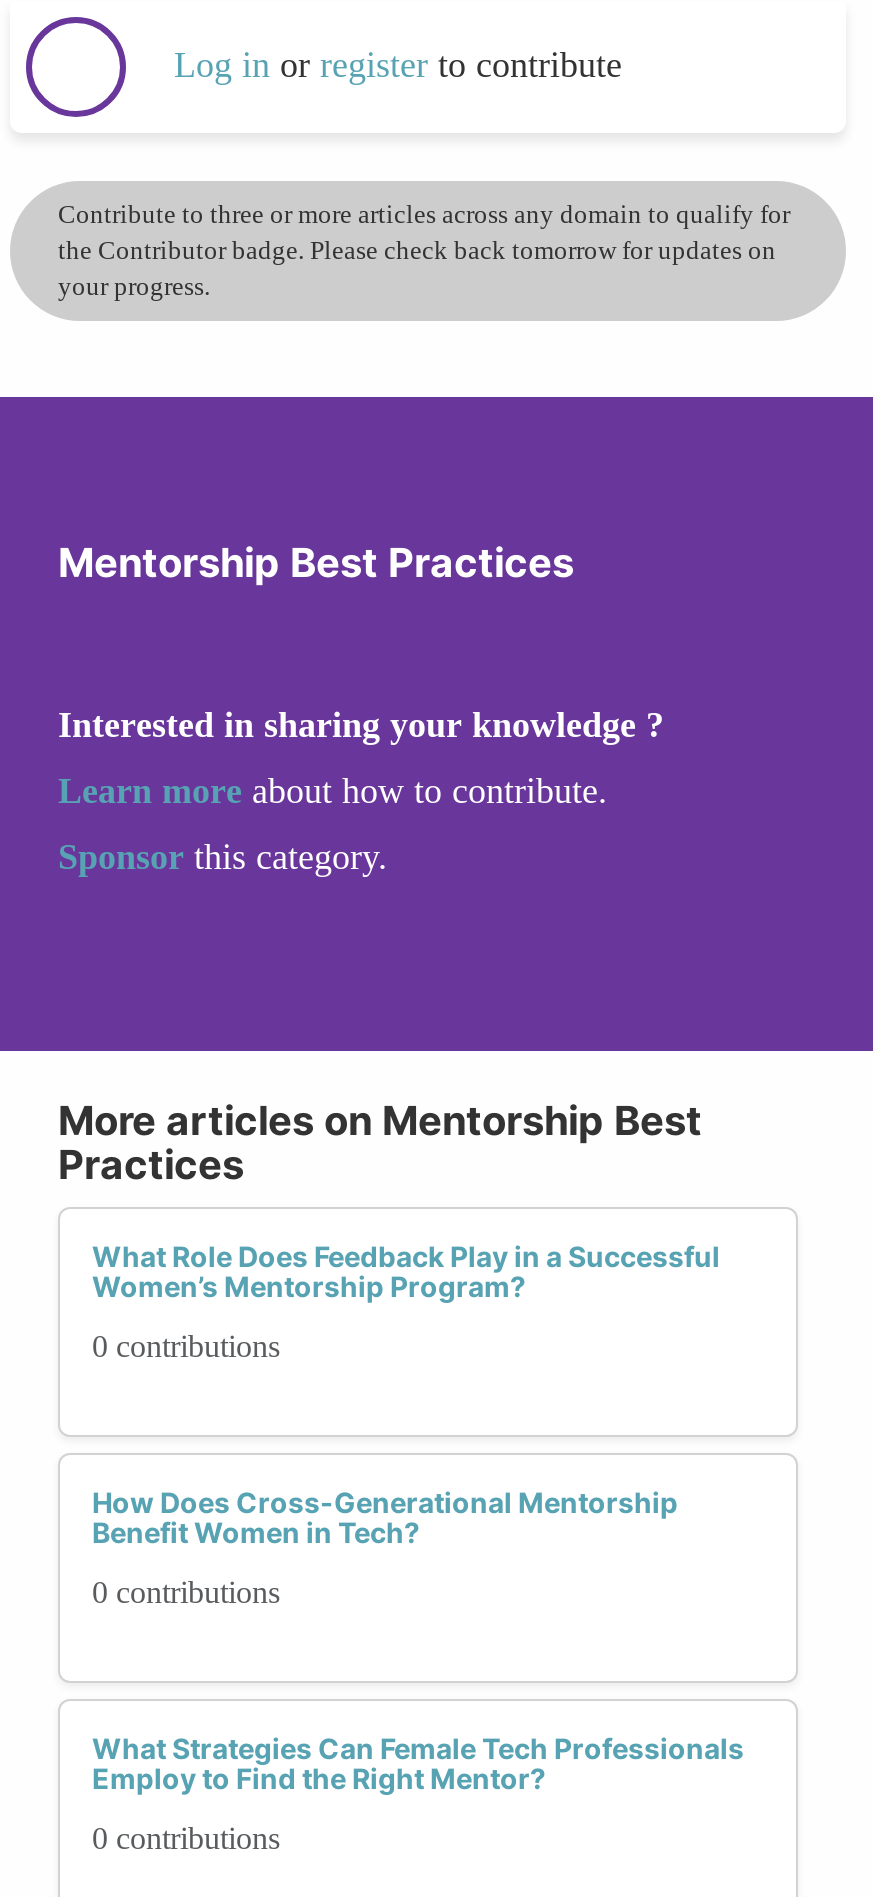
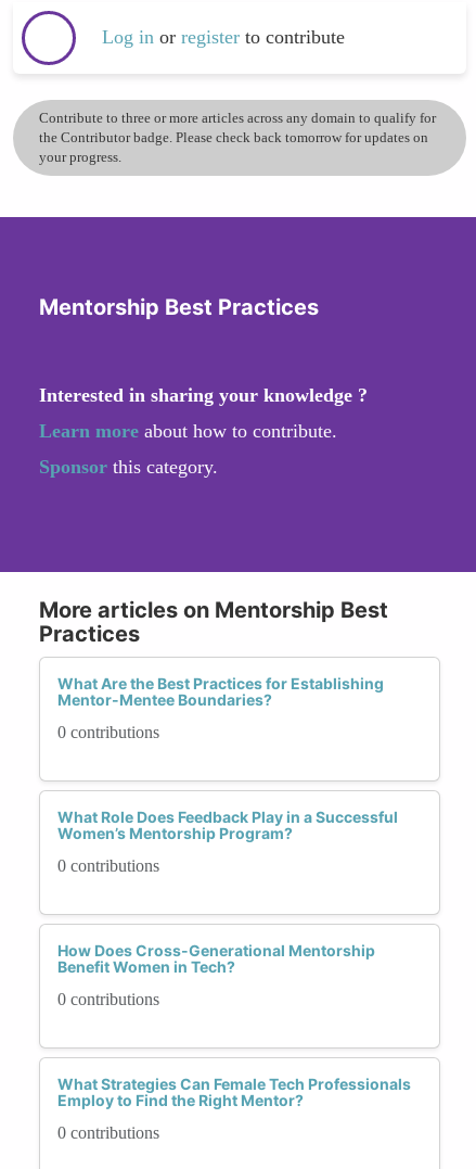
none -> [57,674,384,741] What Are the Best Practices for Establishing | Mentor-Mentee Boundaries? | 0 contributions

